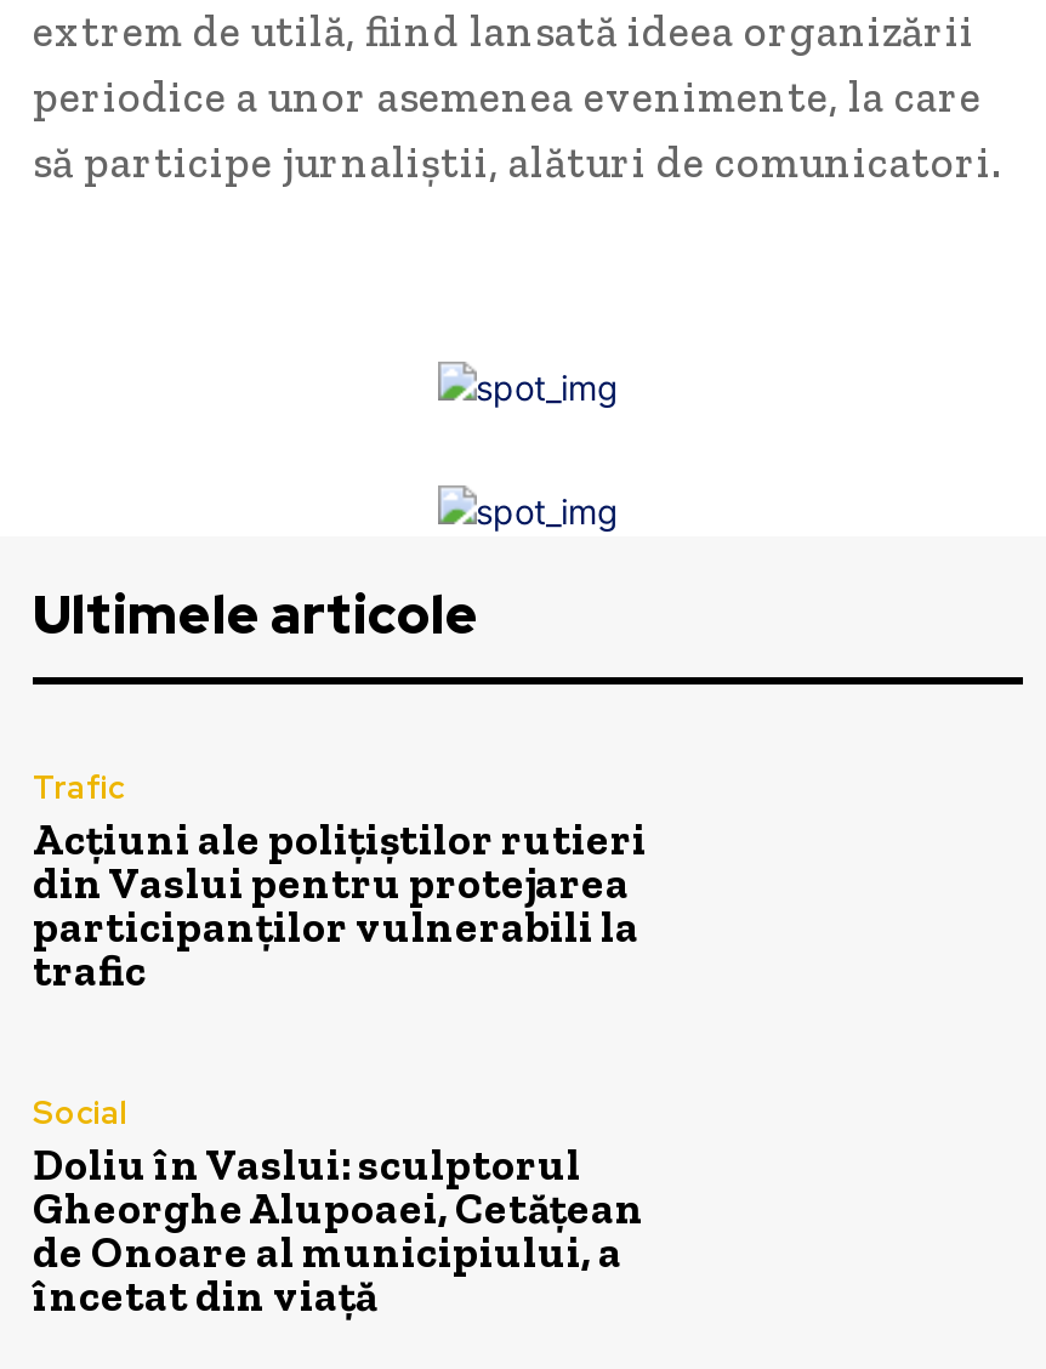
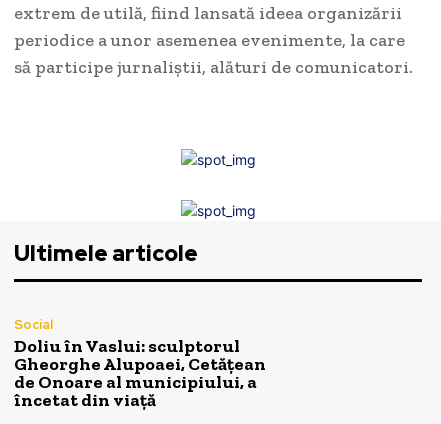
[33,767,647,998] Trafic | Acțiuni ale polițiștilor rutieri | din Vaslui pentru protejarea | participanților vulnerabili la | trafic -> none

